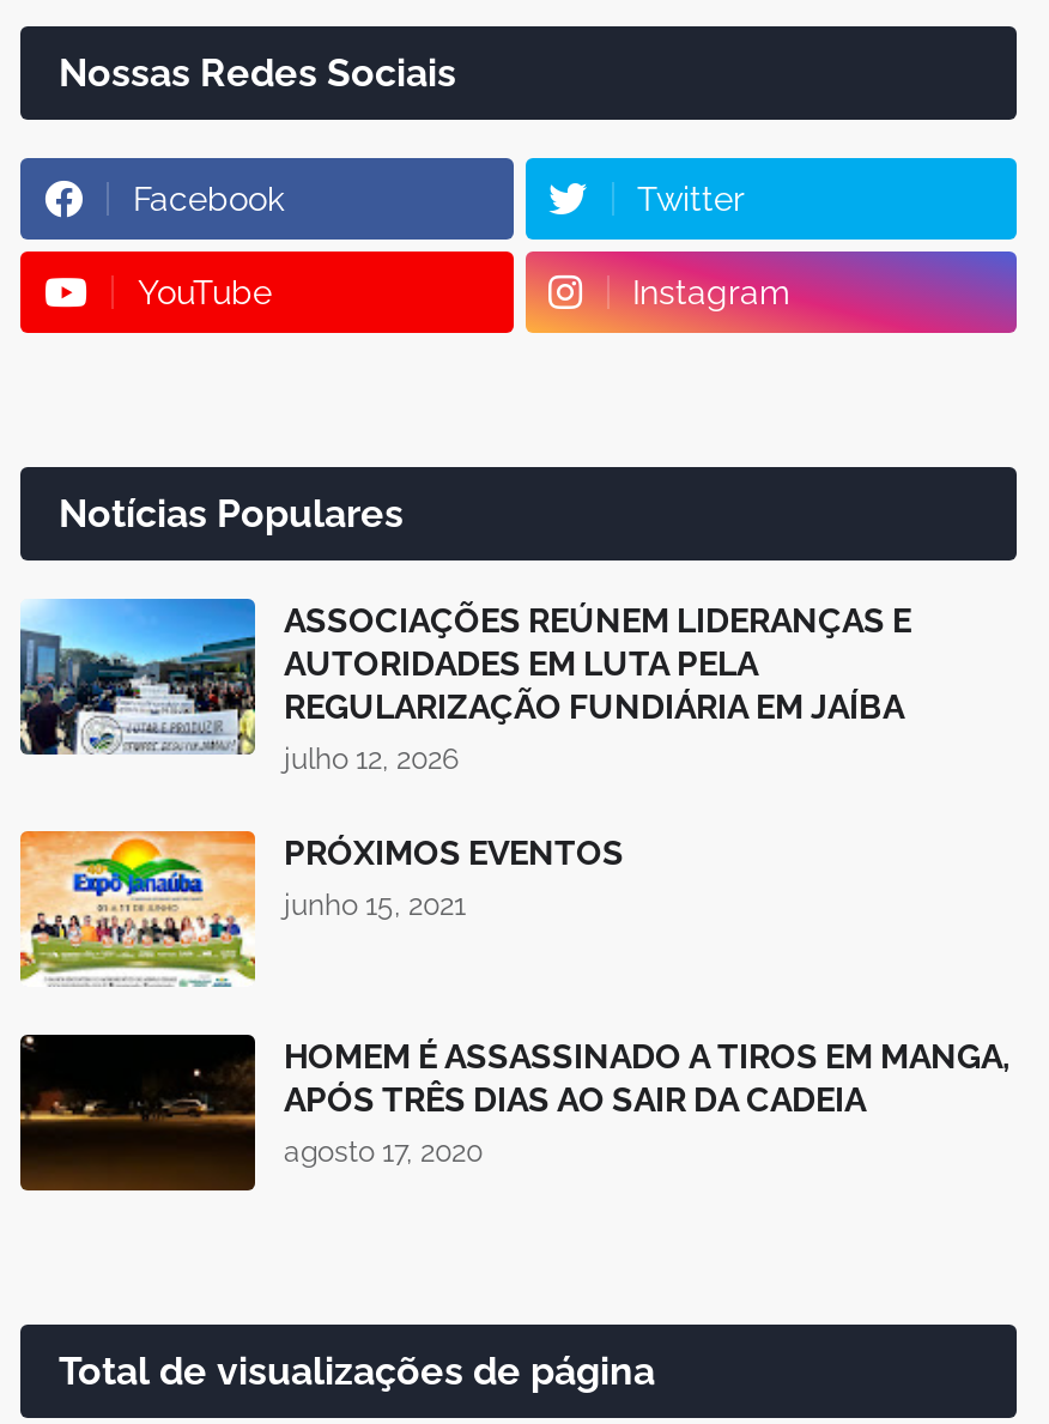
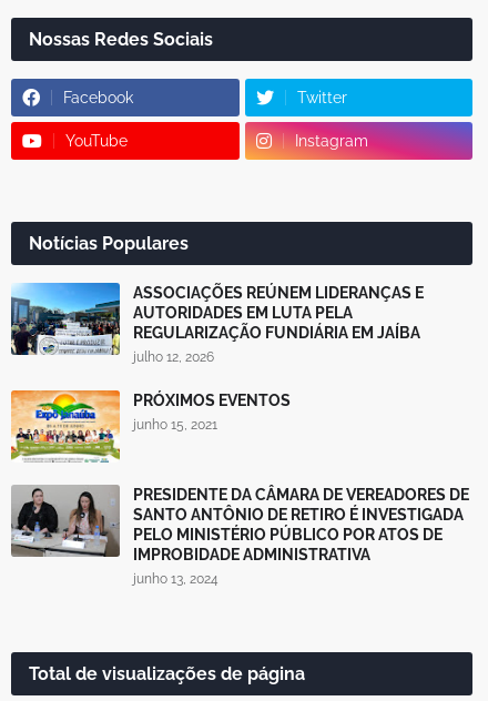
[18,1032,1009,1193] [image] | HOMEM É ASSASSINADO A TIROS EM MANGA, | APÓS TRÊS DIAS AO SAIR DA CADEIA | agosto 17, 2020 -> [11,485,469,587] [image] | PRESIDENTE DA CÂMARA DE VEREADORES DE | SANTO ANTÔNIO DE RETIRO É INVESTIGADA | PELO MINISTÉRIO PÚBLICO POR ATOS DE | IMPROBIDADE ADMINISTRATIVA | junho 13, 2024

